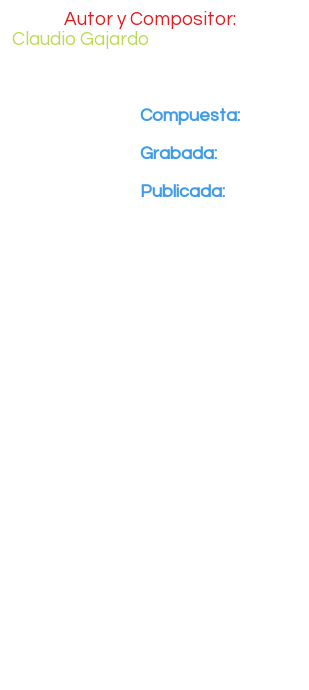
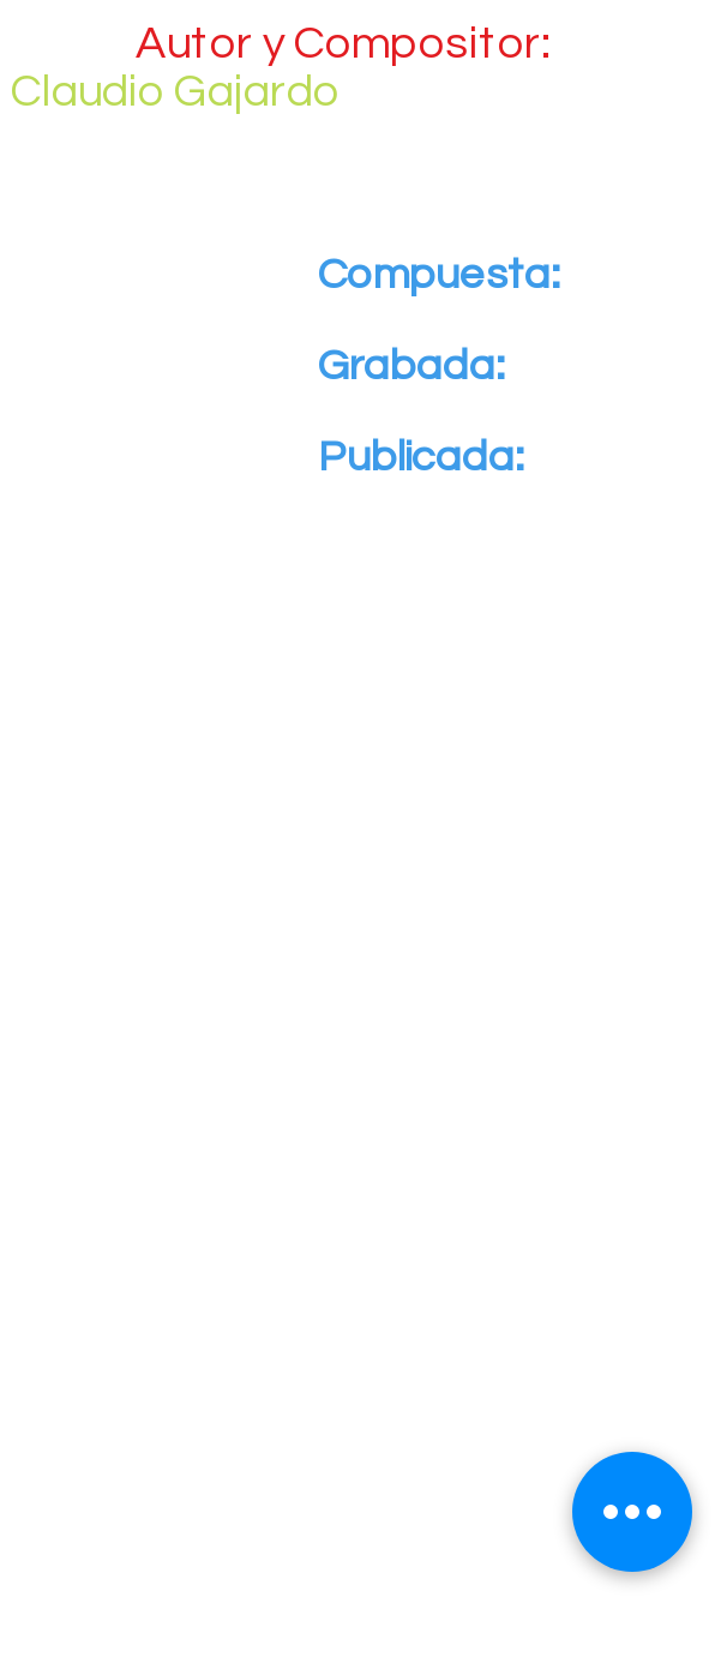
none -> [565,1447,699,1584] [image]

